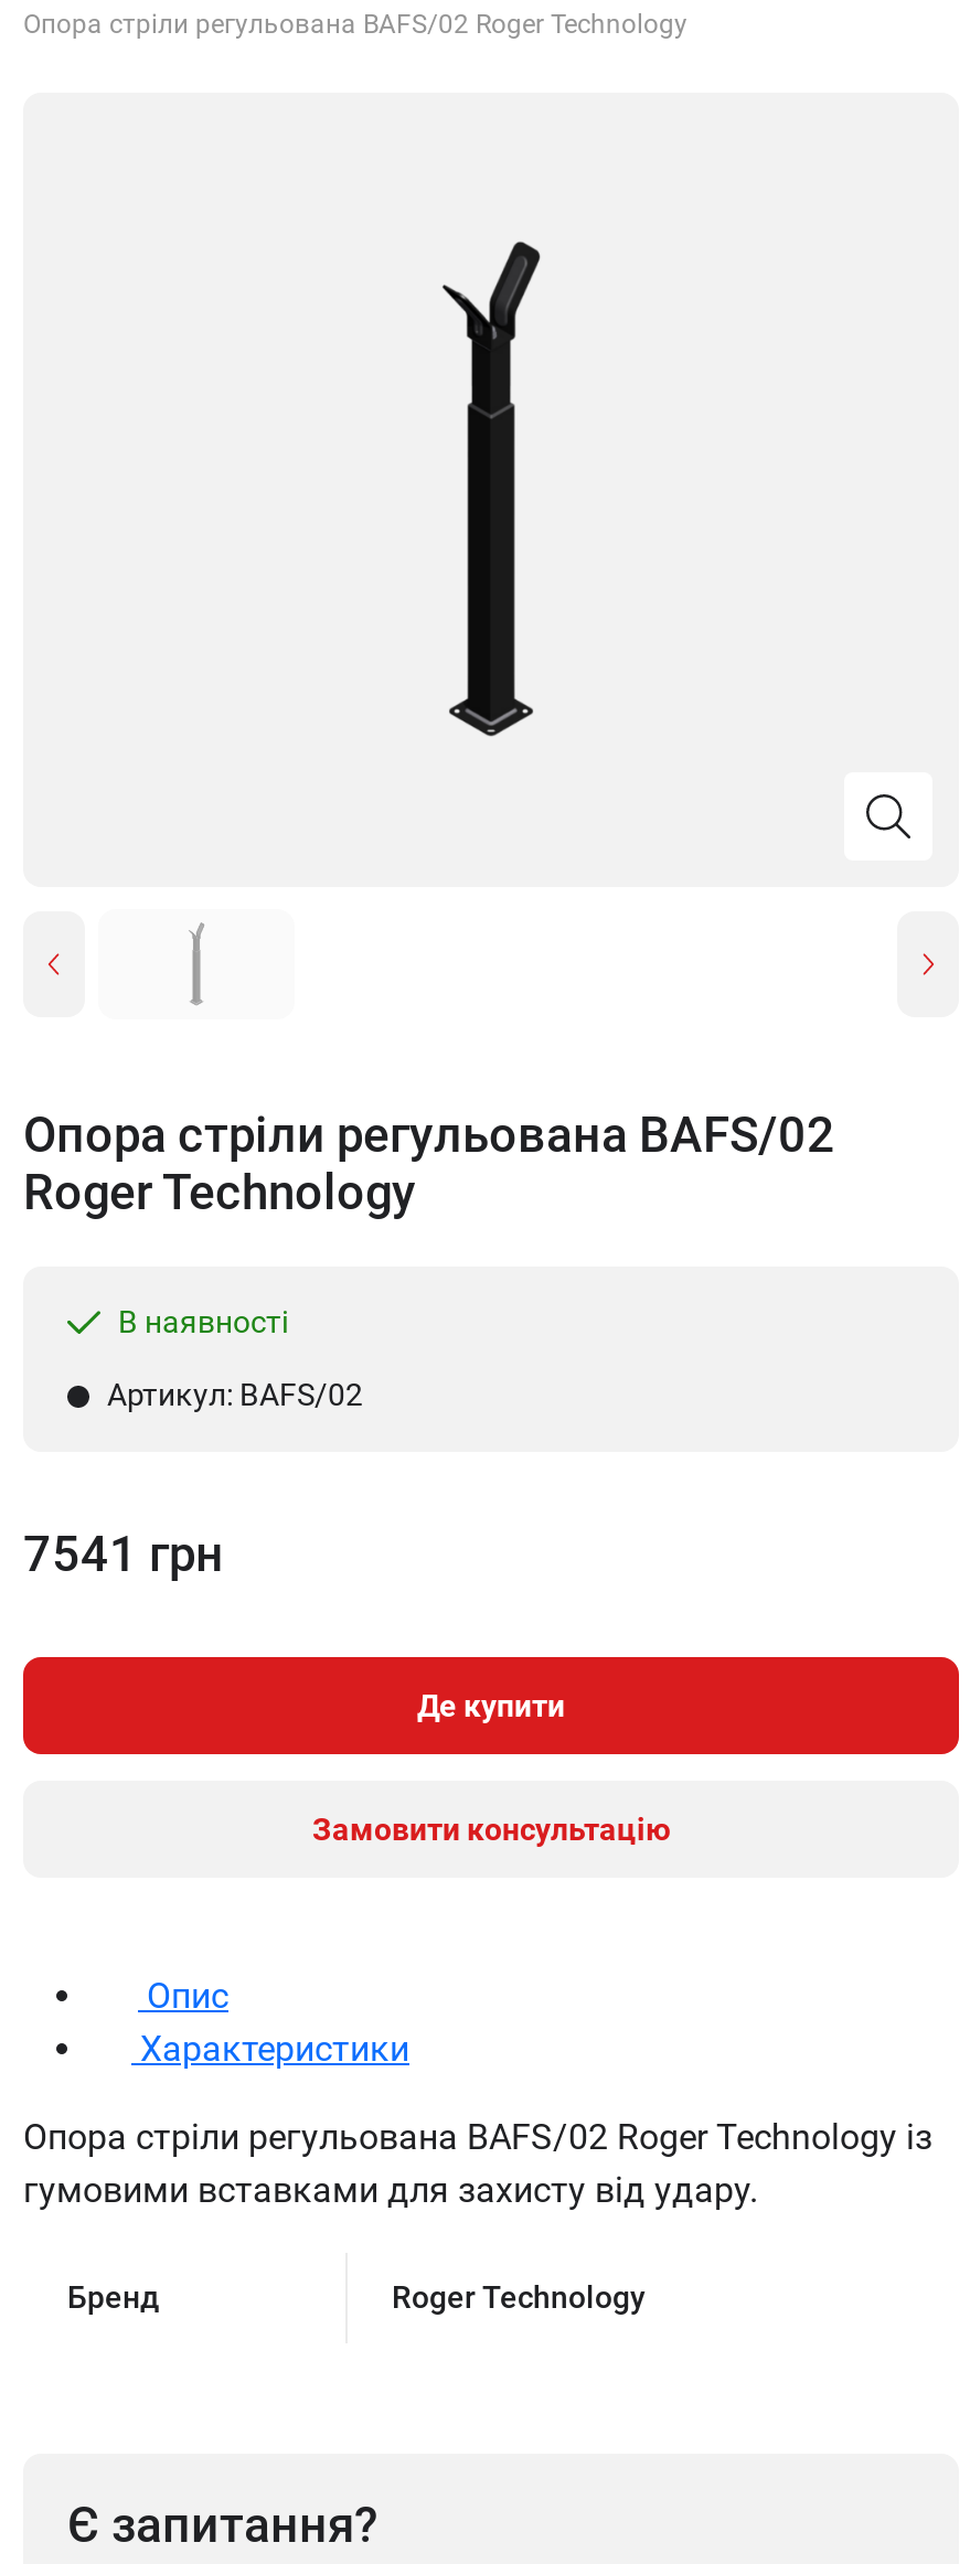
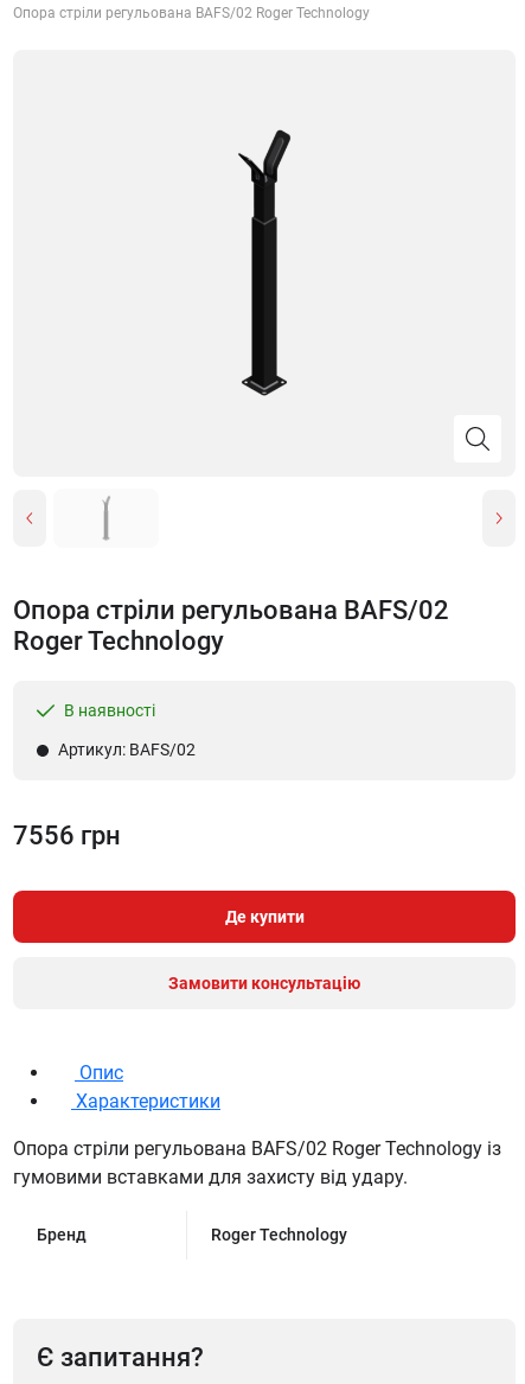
[23,1527,224,1582] 7541 грн -> [13,821,121,850] 7556 грн

